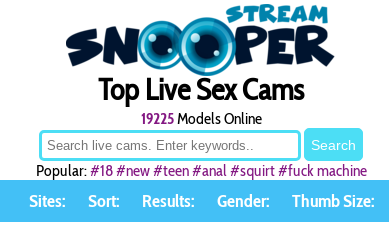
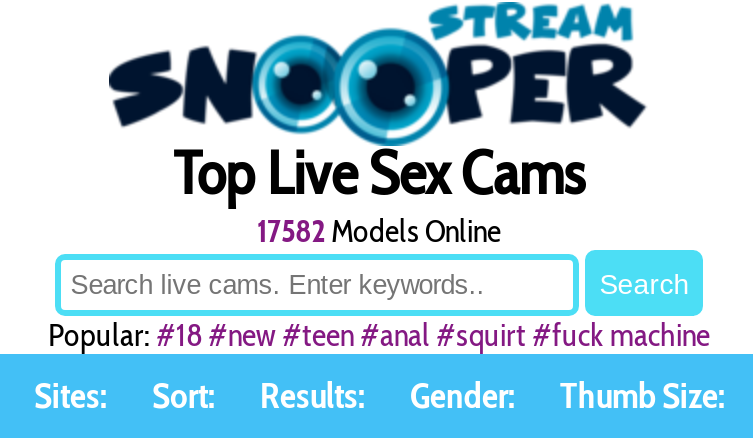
[140,109,261,128] 19225 Models Online -> [257,212,501,250] 17582 Models Online

